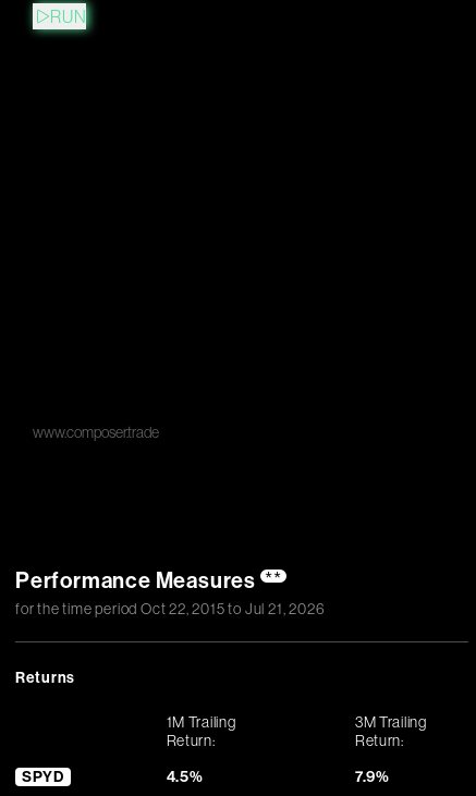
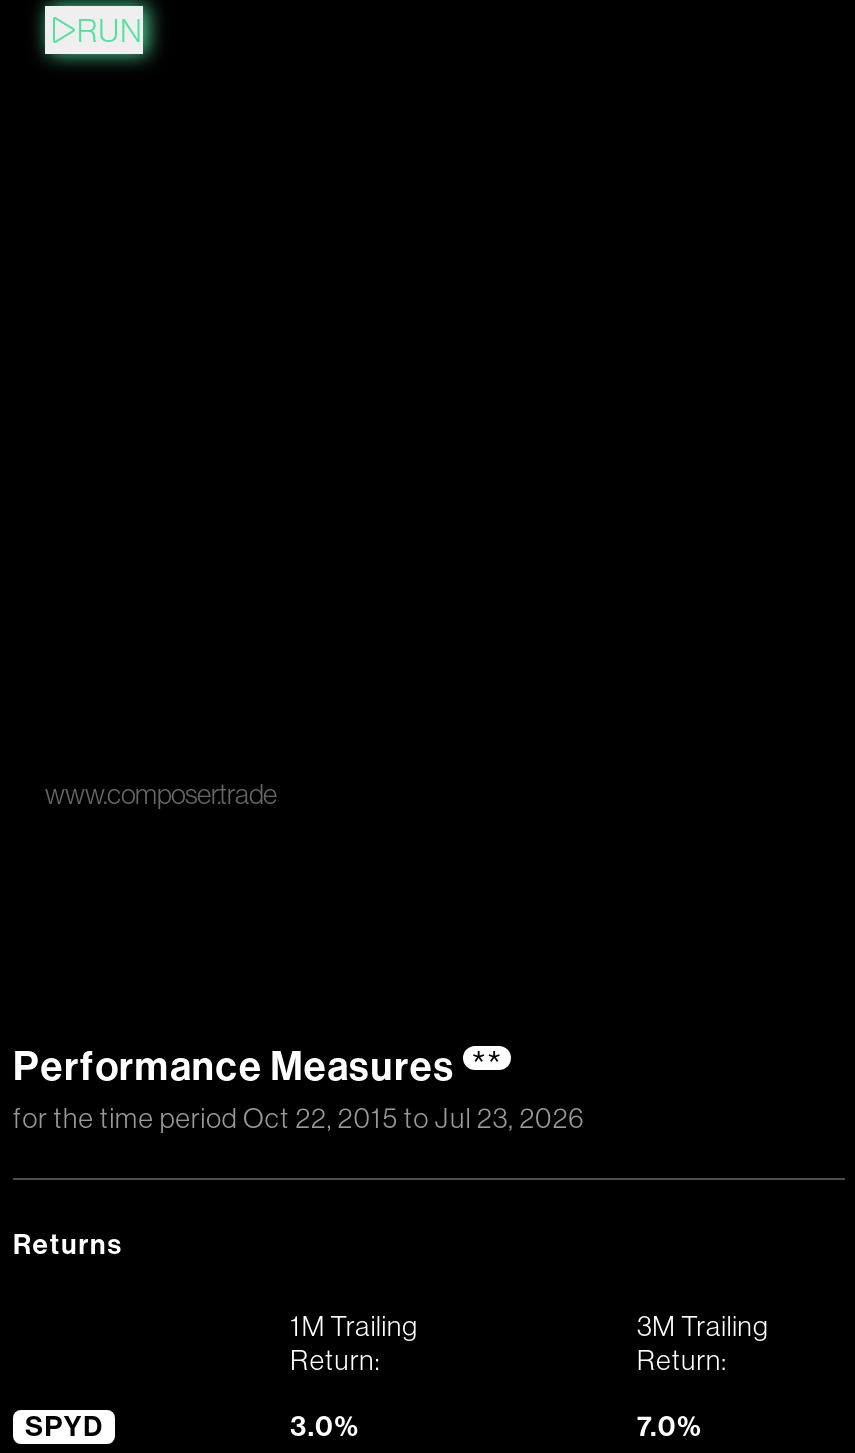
[15,600,325,617] for the time period Oct 22, 2015 to Jul 21, 2026 -> [13,1102,586,1134] for the time period Oct 22, 2015 to Jul 23, 2026
[166,768,203,786] 4.5% -> [290,1410,360,1444] 3.0%
[355,768,390,786] 7.9% -> [637,1410,703,1444] 7.0%

